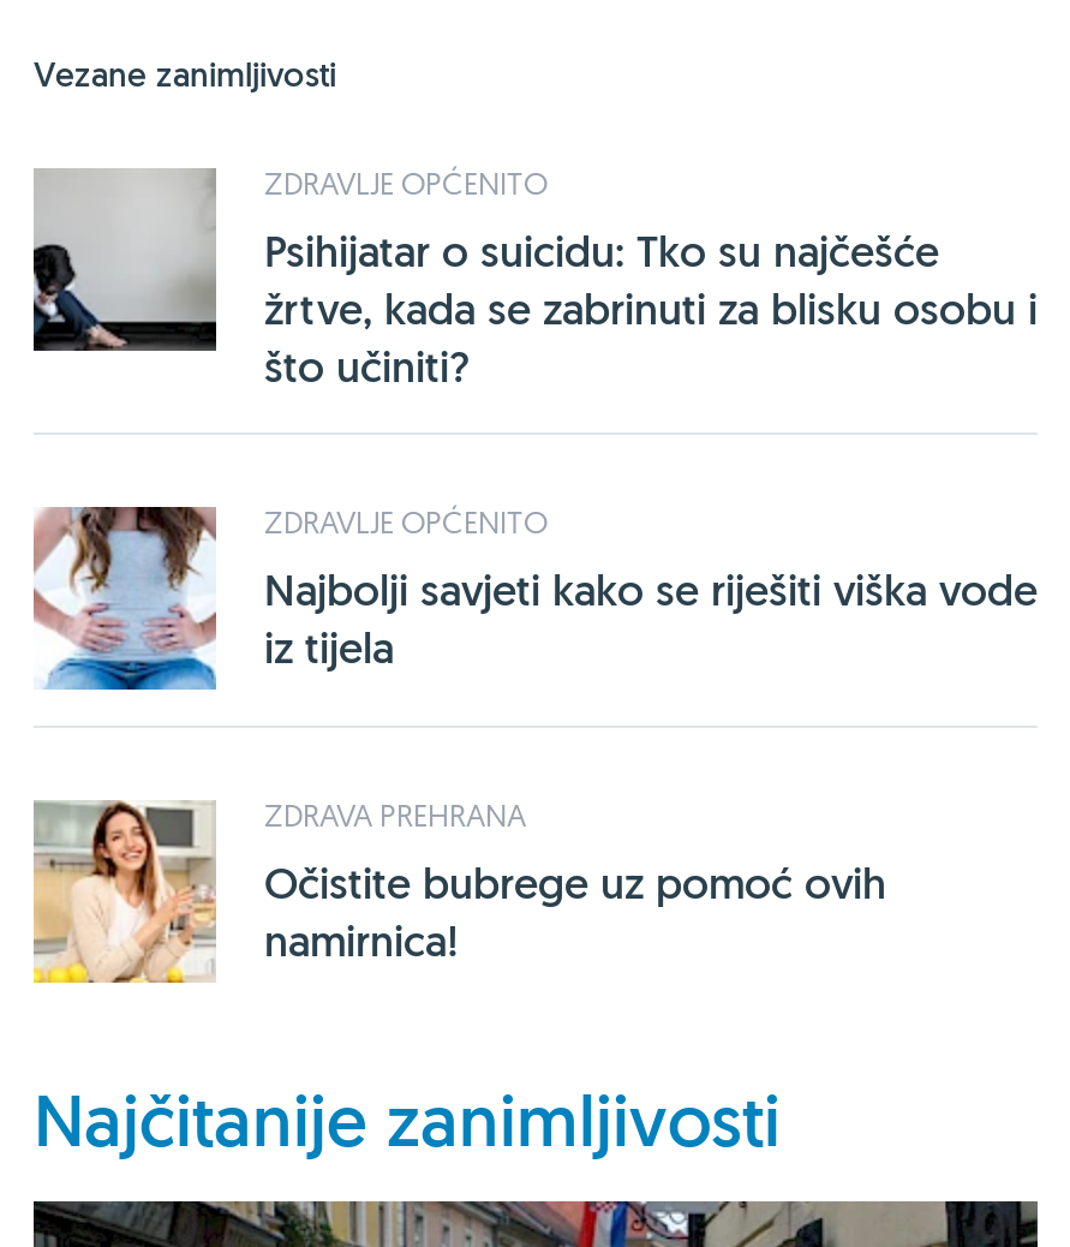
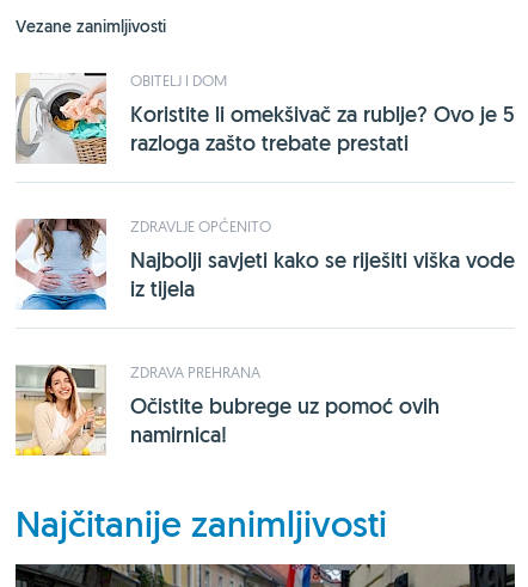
[31,163,1038,394] [image] | ZDRAVLJE OPĆENITO | Psihijatar o suicidu: Tko su najčešće | žrtve, kada se zabrinuti za blisku osobu i | što učiniti? -> [16,70,515,165] [image] | OBITELJ I DOM | Koristite li omekšivač za rublje? Ovo je 5 | razloga zašto trebate prestati

